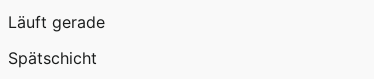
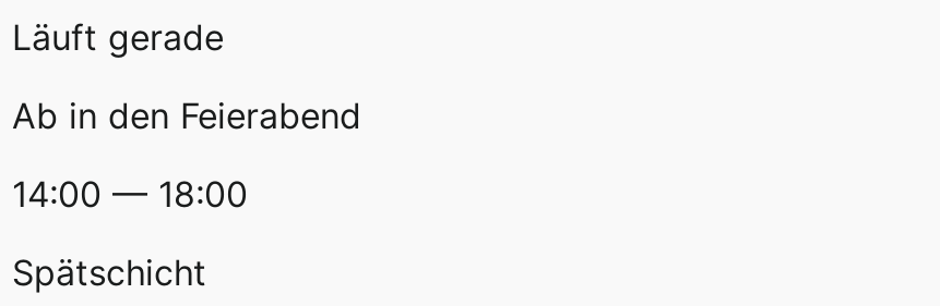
none -> [12,95,361,216] Ab in den Feierabend | 14:00 — 18:00

